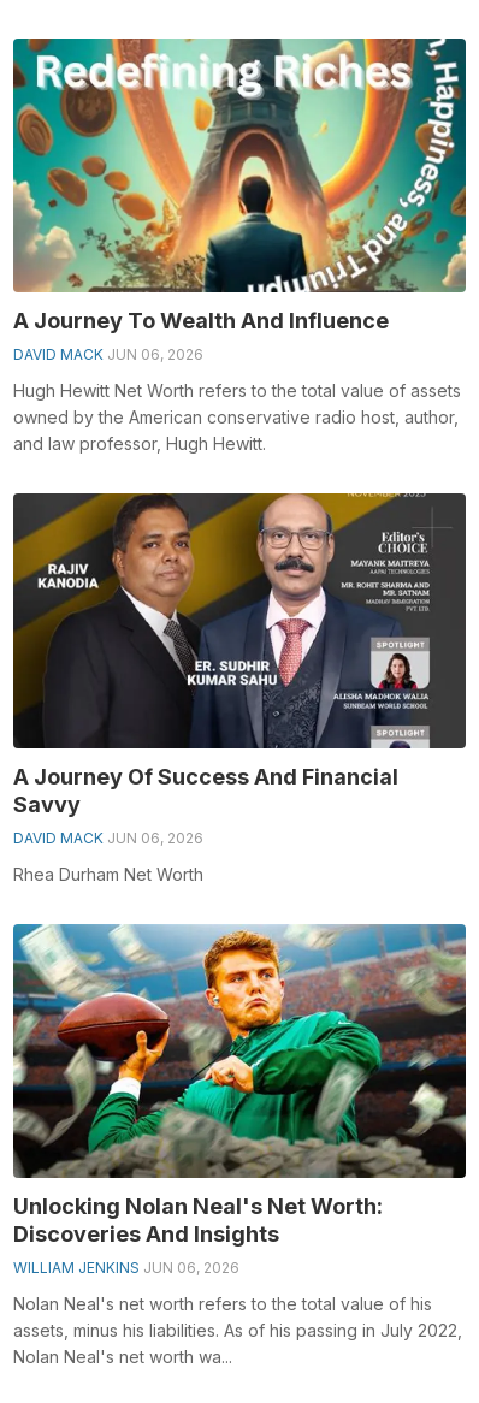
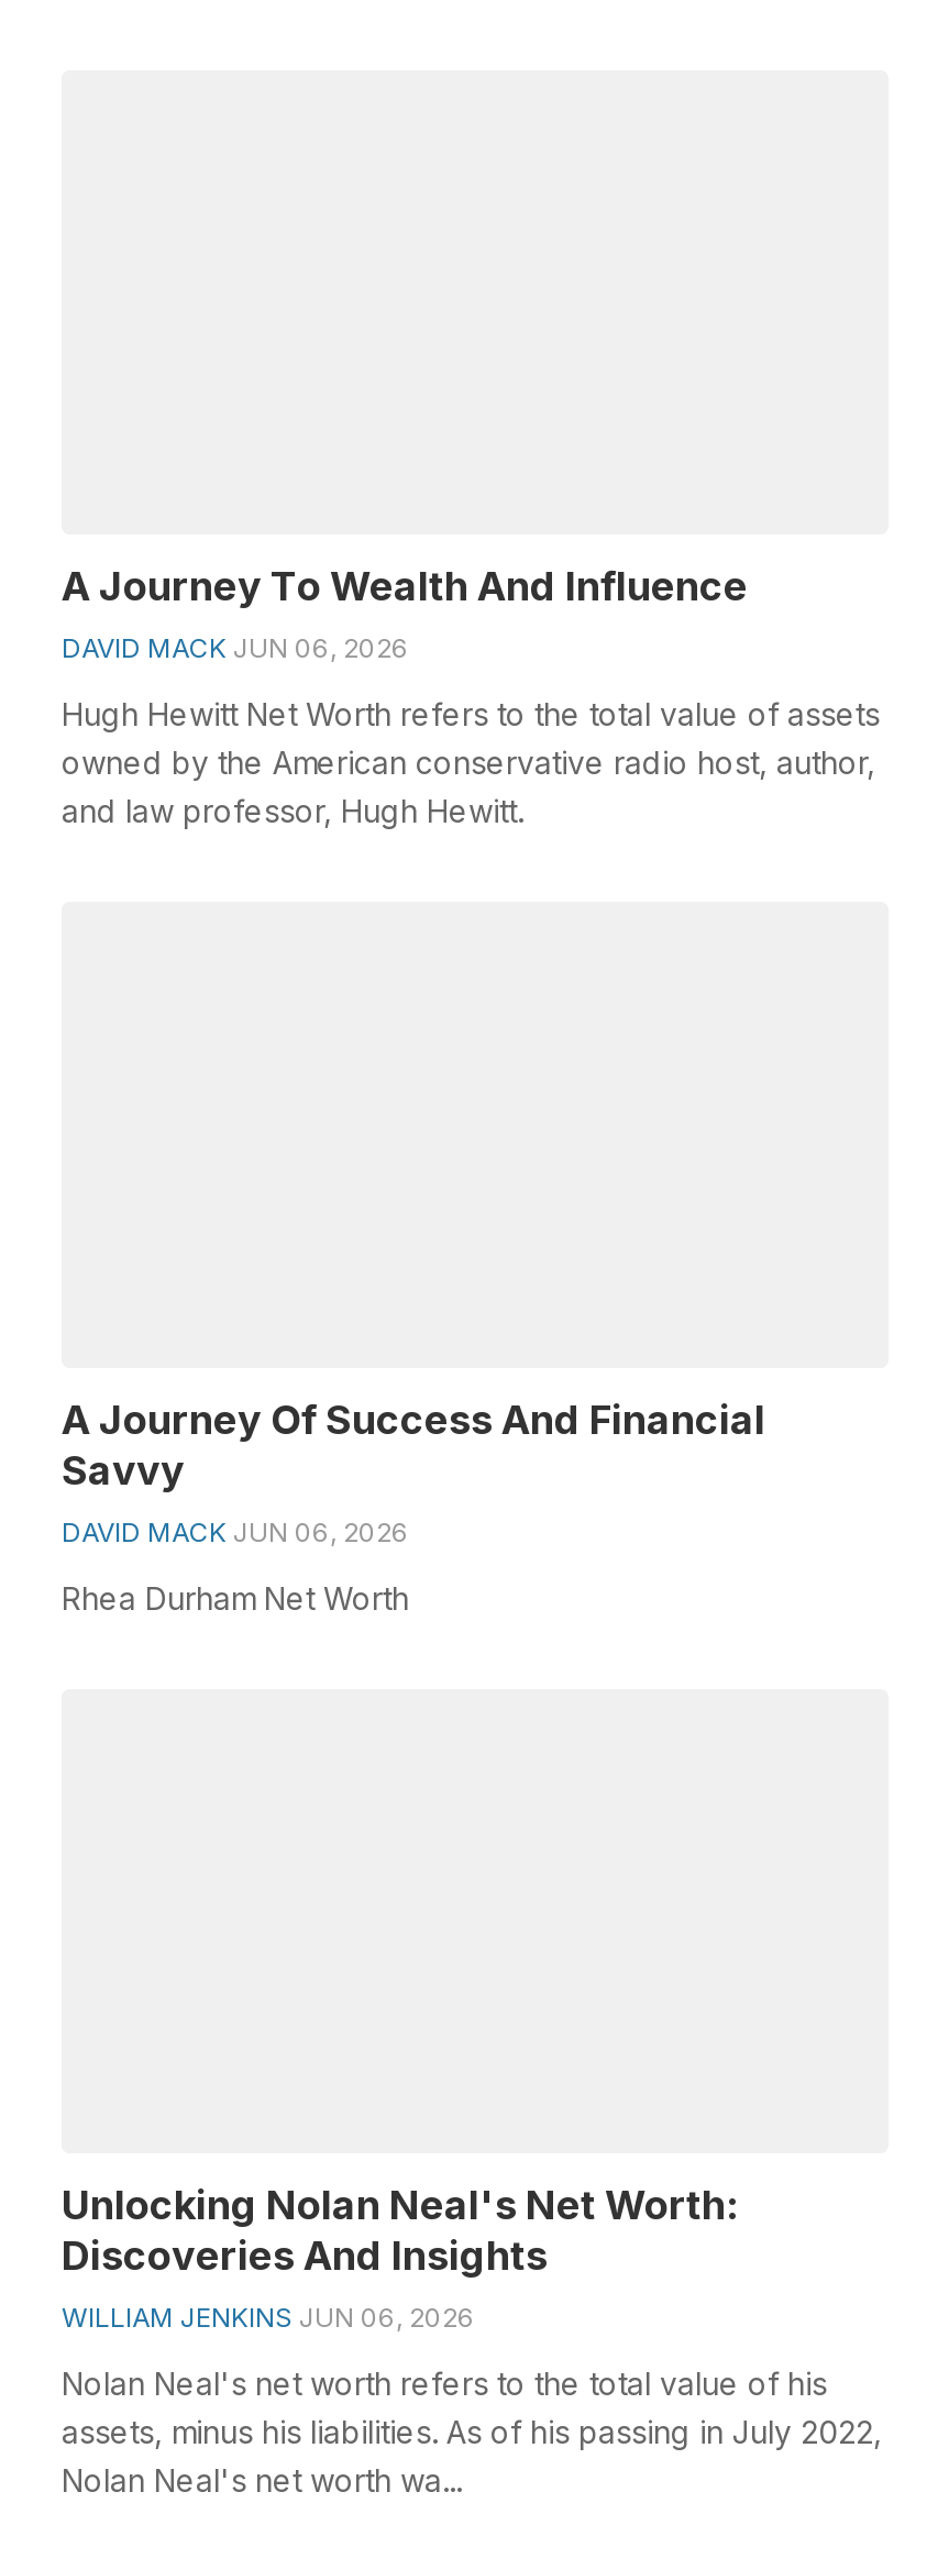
[12,37,467,294] [image] -> none
[12,492,467,750] [image] -> none
[12,923,467,1179] [image] -> none

